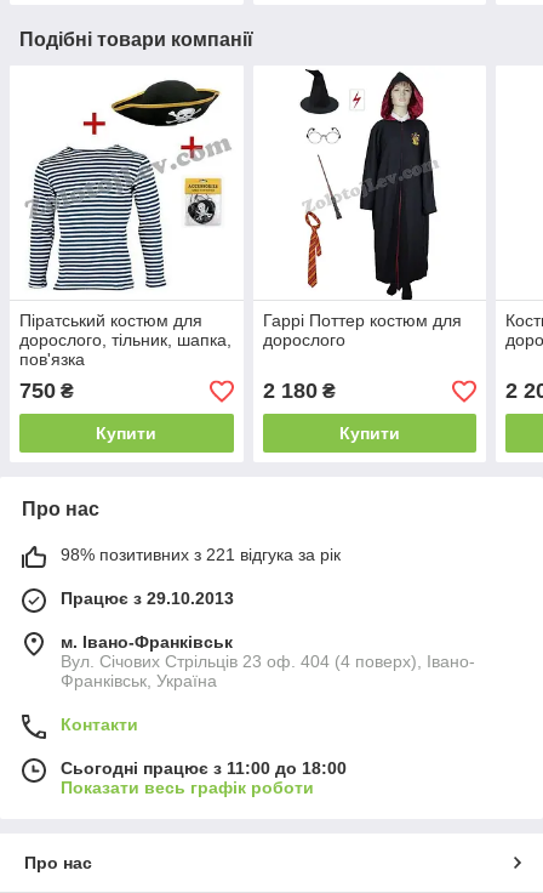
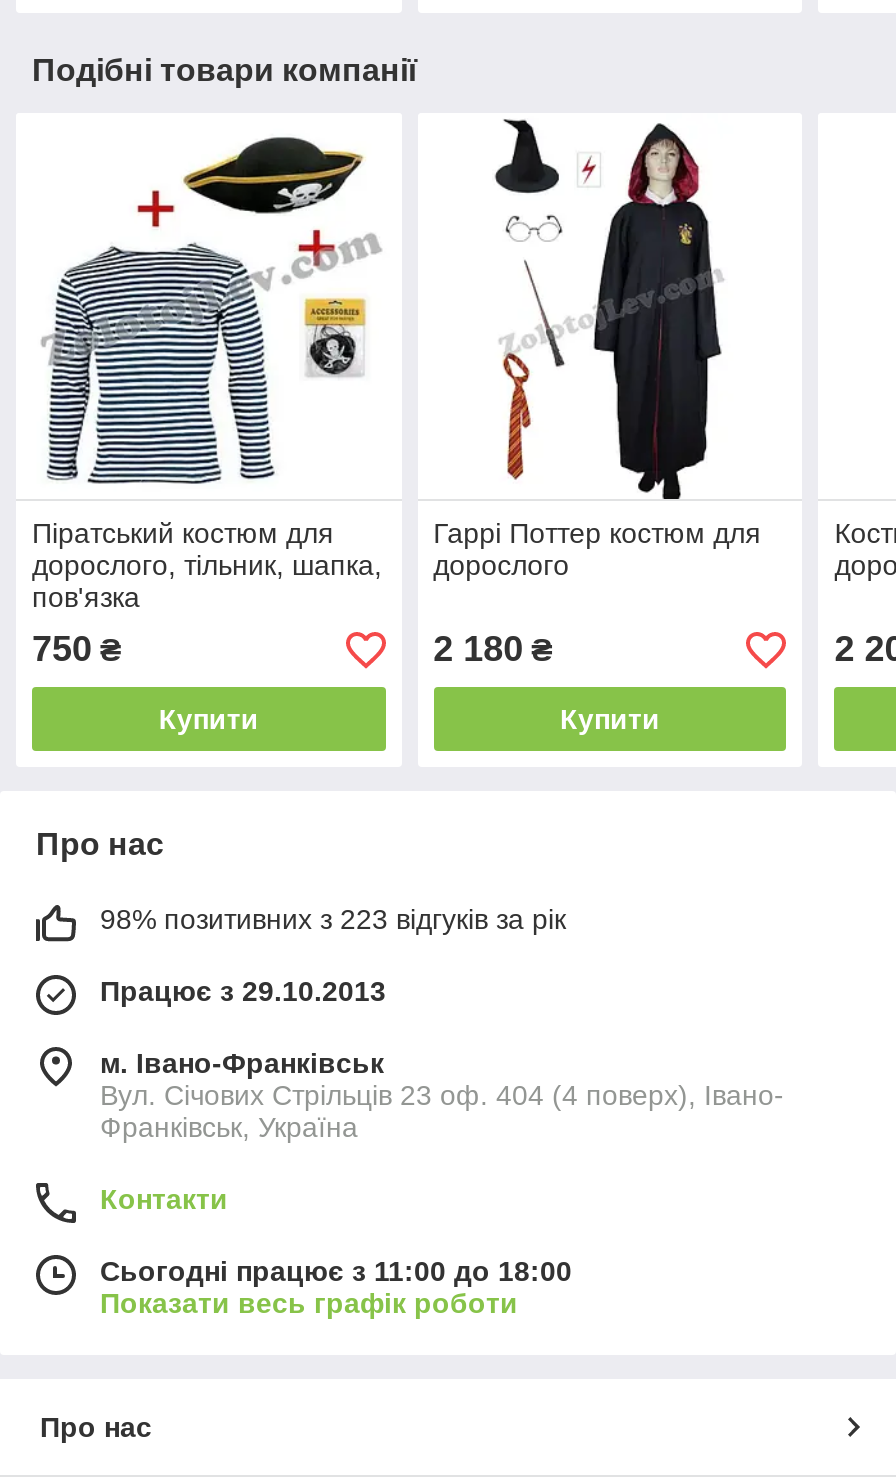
[61,545,341,564] 98% позитивних з 221 відгука за рік -> [100,903,566,935] 98% позитивних з 223 відгуків за рік

